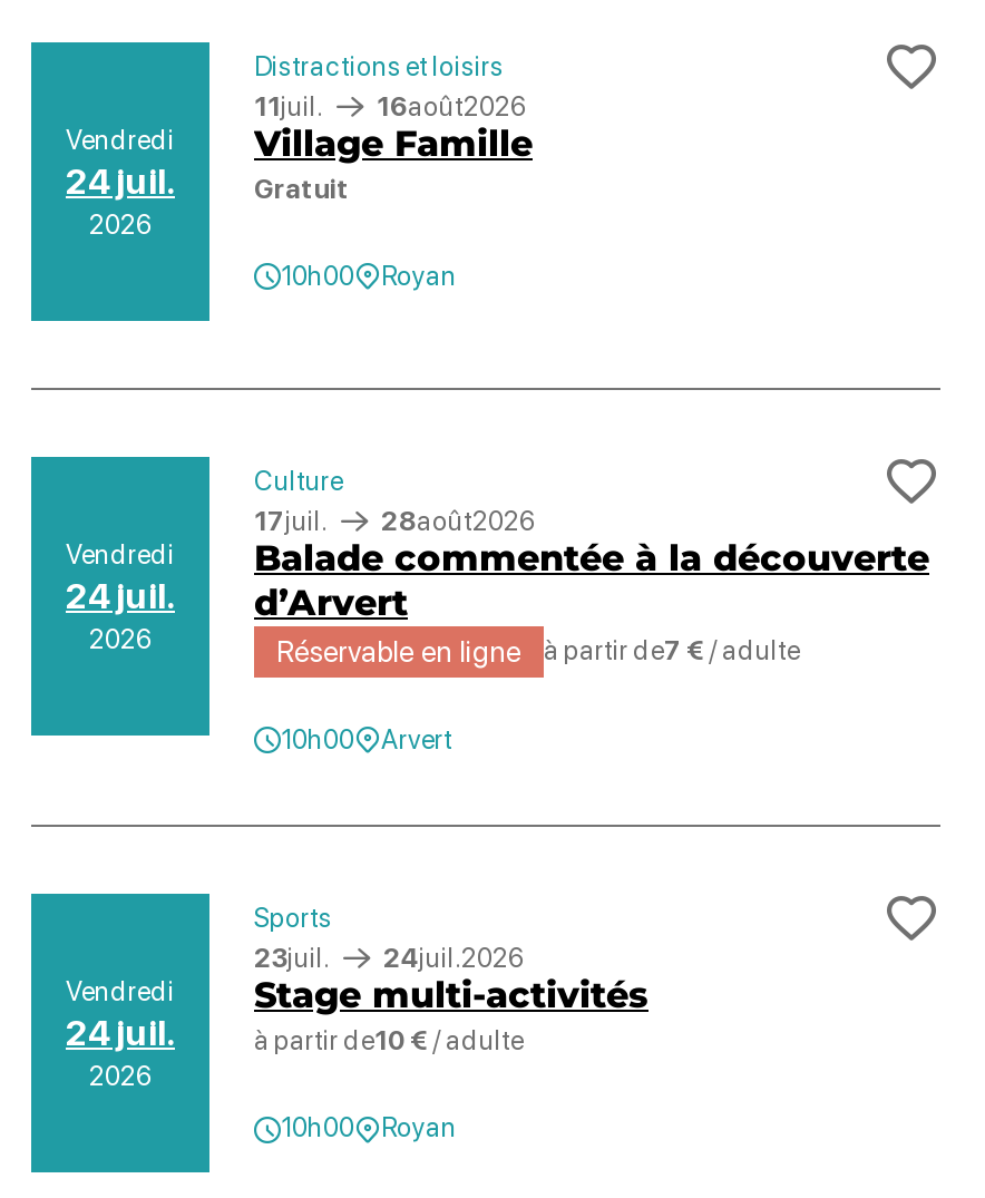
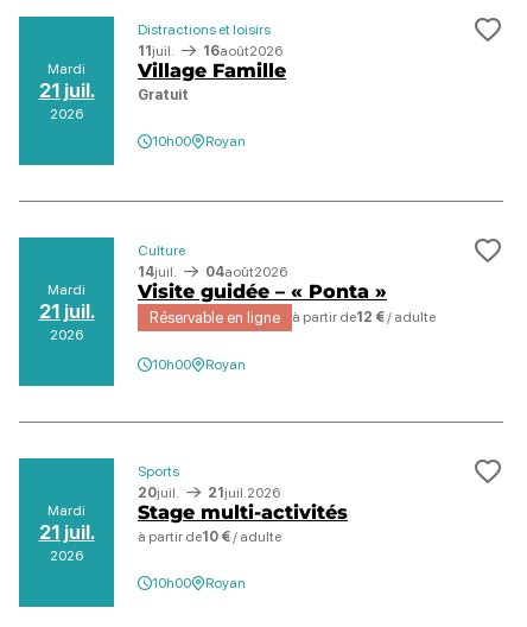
[66,124,175,202] Vendredi | 24 juil. -> [39,60,94,102] Mardi | 21 juil.
[66,506,535,617] 17juil. | 28août2026 | Vendredi | 24 juil. -> [39,264,287,323] 14juil. | 04août2026 | Mardi | 21 juil.
[254,536,929,623] Balade commentée à la découverte | d’Arvert -> [138,280,387,302] Visite guidée – « Ponta »
[544,634,800,665] à partir de7 €/ adulte -> [292,308,436,325] à partir de12 €/ adulte
[381,723,452,754] Arvert -> [205,356,246,372] Royan
[66,943,524,1054] 23juil. | 24juil. 2026 | Vendredi | 24 juil. -> [39,484,280,544] 20juil. | 21juil. 2026 | Mardi | 21 juil.

